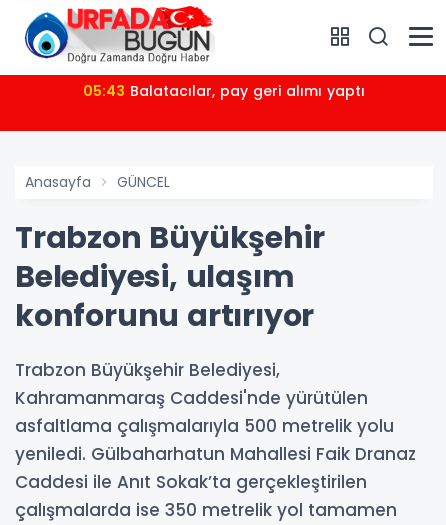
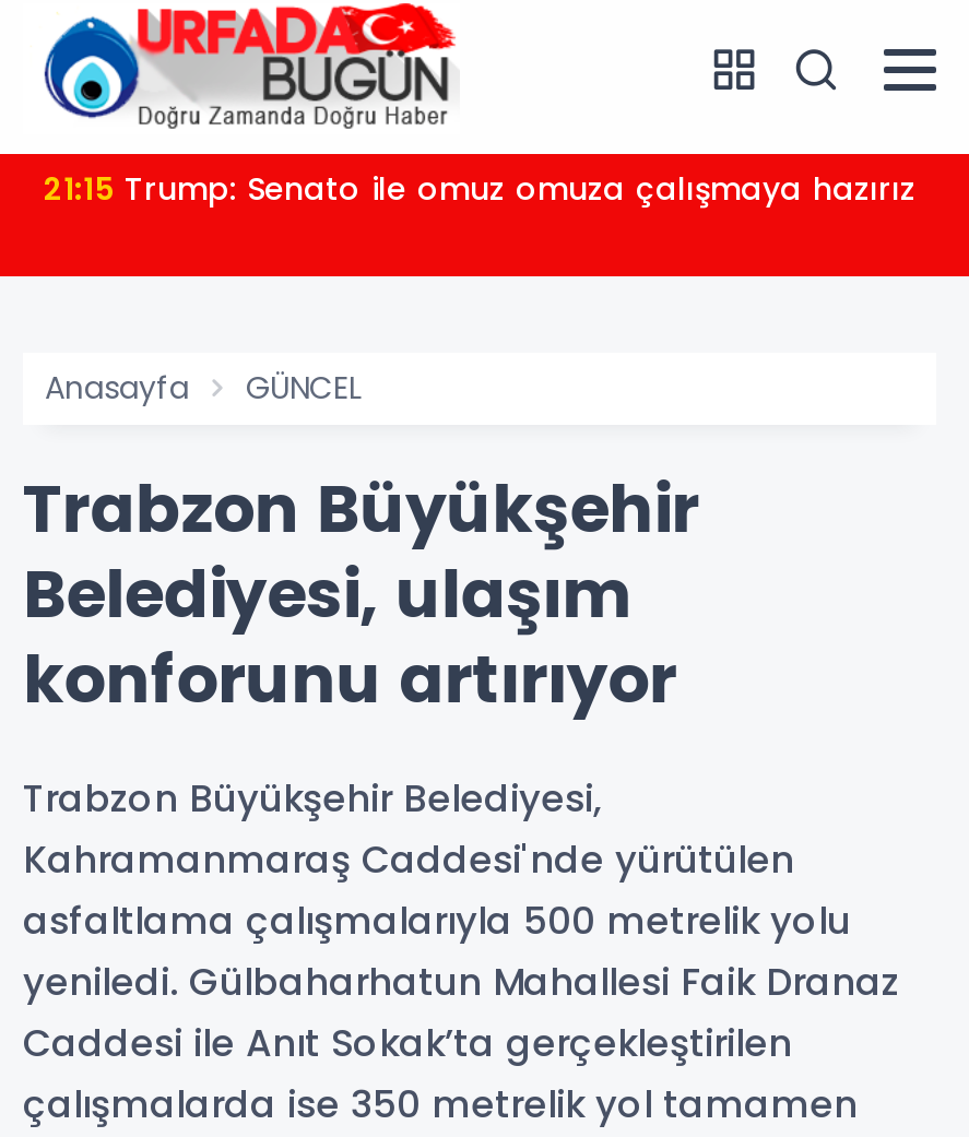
[83,81,365,101] 05:43 Balatacılar, pay geri alımı yaptı -> [25,167,897,211] 21:15 Trump: Senato ile omuz omuza çalışmaya hazırız

